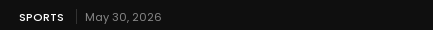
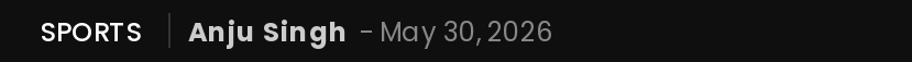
[85,9,162,25] May 30, 2026 -> [188,14,553,51] Anju Singh - May 30, 2026

